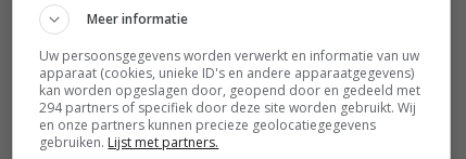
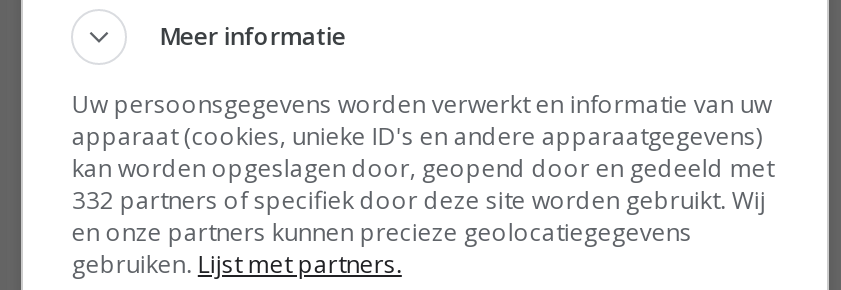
[40,98,416,117] 294 partners of specifiek door deze site worden gebruikt. Wij -> [72,182,766,216] 332 partners of specifiek door deze site worden gebruikt. Wij

